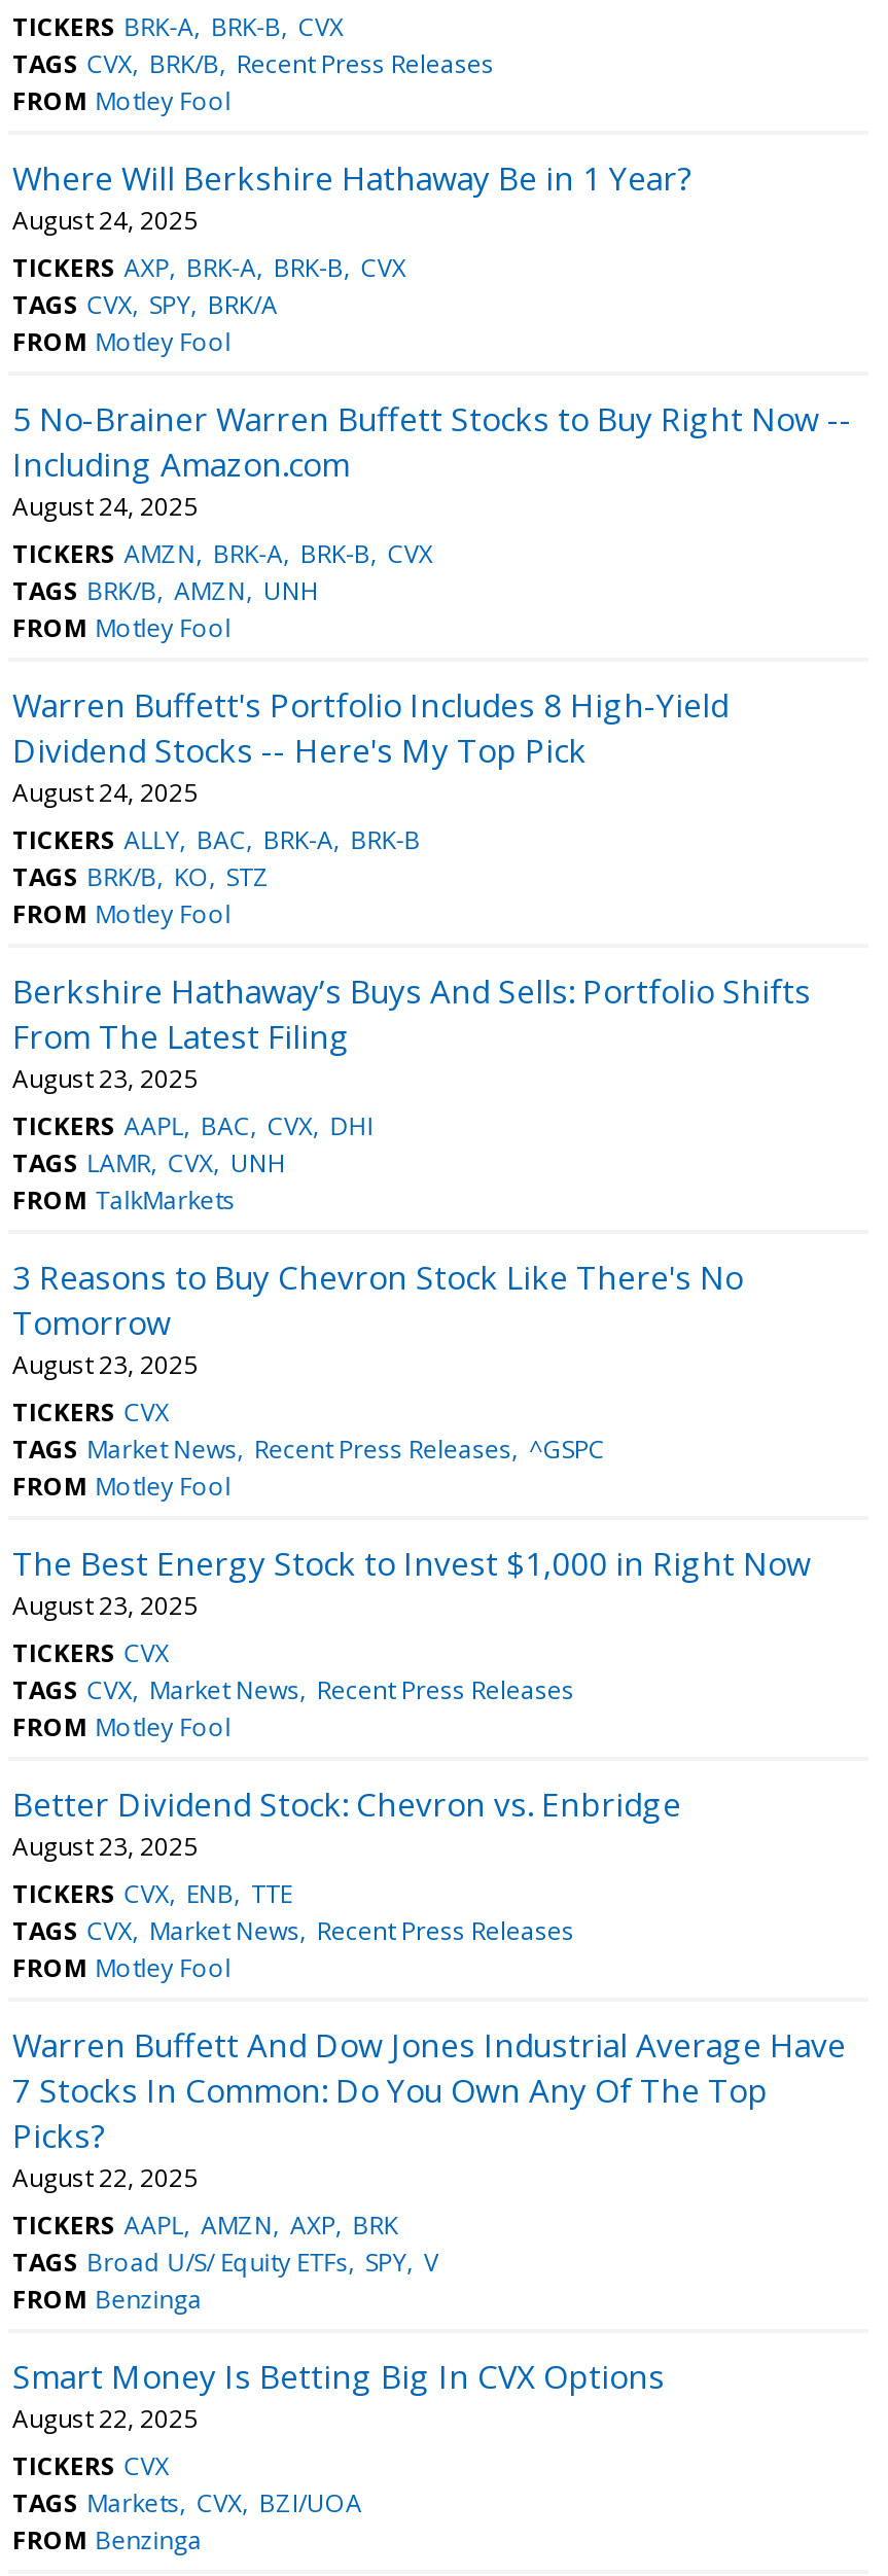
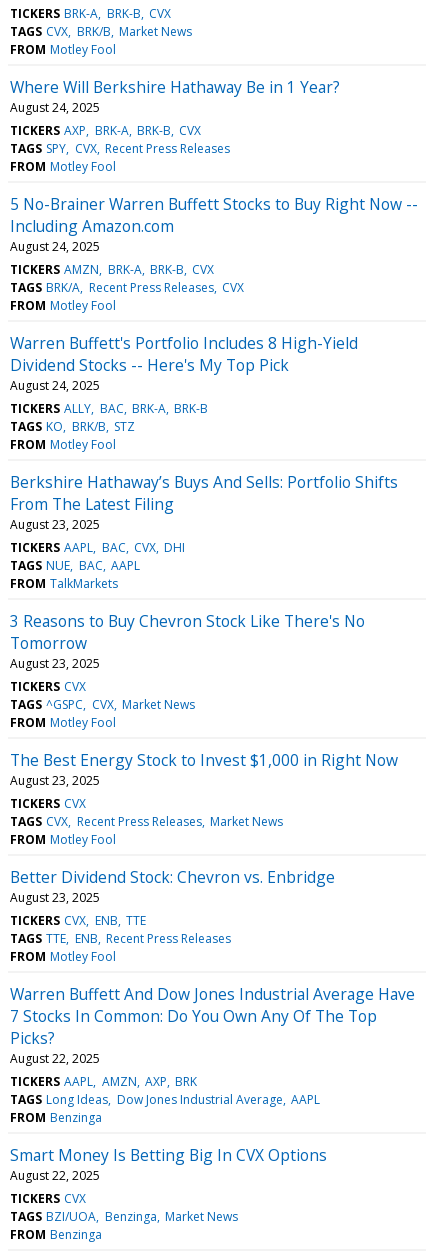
[12,46,494,81] TAGS CVX BRK/B Recent Press Releases -> [10,23,192,40] TAGS CVX BRK/B Market News
[12,287,278,322] TAGS CVX SPY BRK/A -> [10,140,230,157] TAGS SPY CVX Recent Press Releases
[12,573,319,608] TAGS BRK/B AMZN UNH -> [10,279,244,296] TAGS BRK/A Recent Press Releases CVX
[12,859,269,894] TAGS BRK/B KO STZ -> [10,418,135,435] TAGS KO BRK/B STZ
[12,1145,286,1180] TAGS LAMR CVX UNH -> [10,557,140,574] TAGS NUE BAC AAPL
[12,1431,605,1466] TAGS Market News Recent Press Releases ^GSPC -> [10,696,195,713] TAGS ^GSPC CVX Market News
[12,1672,574,1707] TAGS CVX Market News Recent Press Releases -> [10,813,283,830] TAGS CVX Recent Press Releases Market News
[12,1913,574,1948] TAGS CVX Market News Recent Press Releases -> [10,930,231,947] TAGS TTE ENB Recent Press Releases
[12,2244,438,2279] TAGS Broad U/S/ Equity ETFs SPY V -> [10,1091,320,1108] TAGS Long Ideas Dow Jones Industrial Average AAPL
[12,2485,362,2520] TAGS Markets CVX BZI/UOA -> [10,1208,238,1225] TAGS BZI/UOA Benzinga Market News

